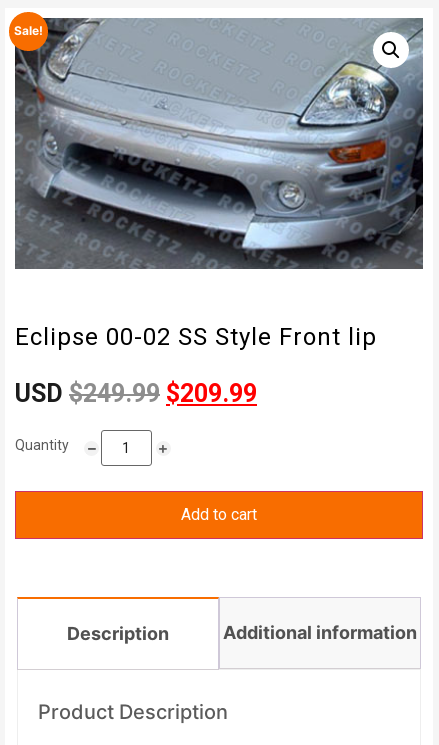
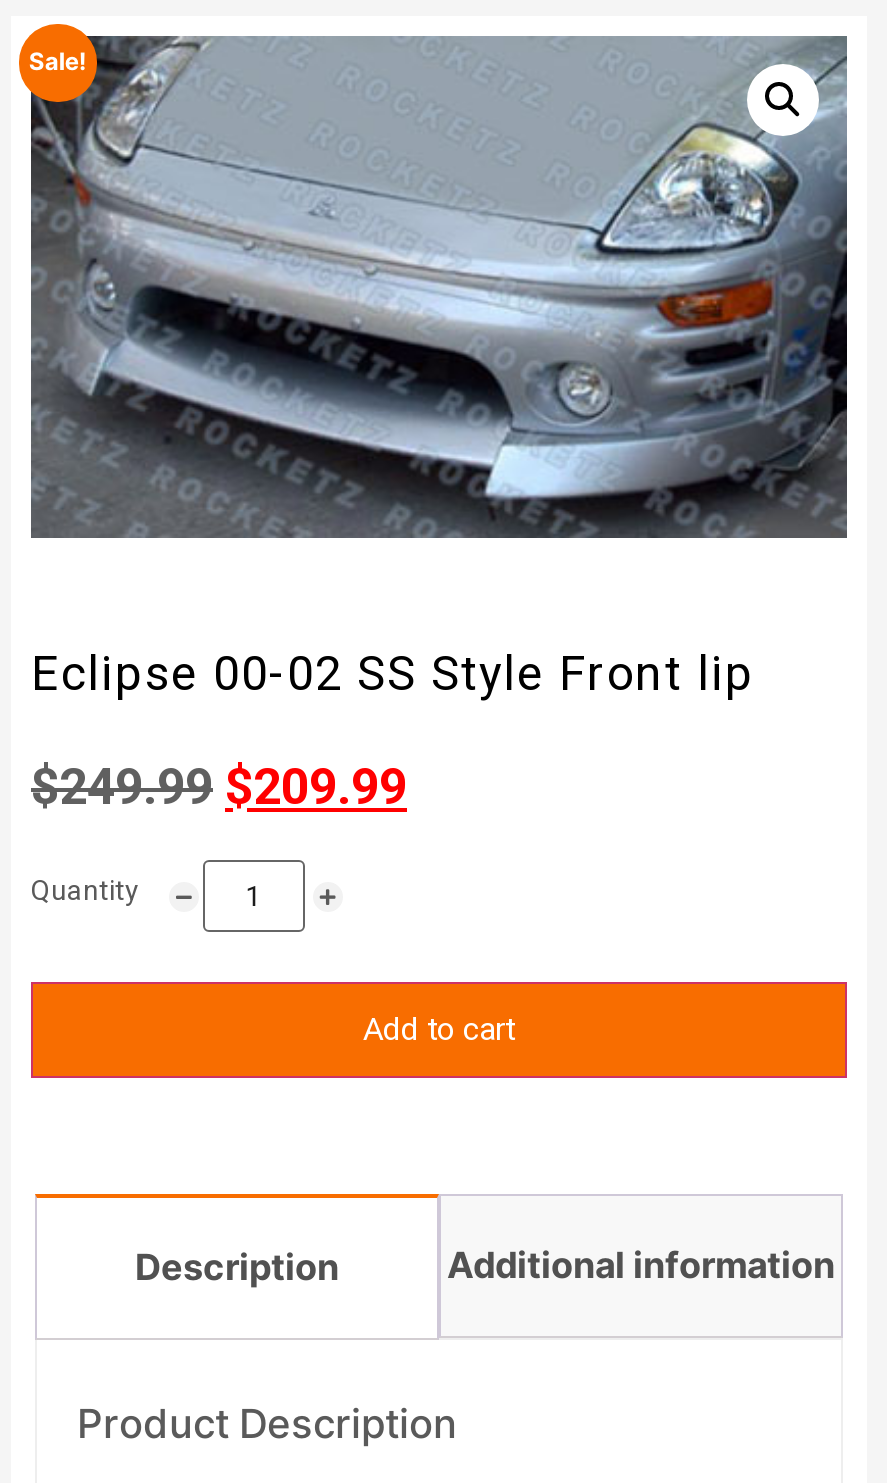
[15,379,257,408] USD $249.99 $209.99 -> [31,758,407,816] $249.99 $209.99

